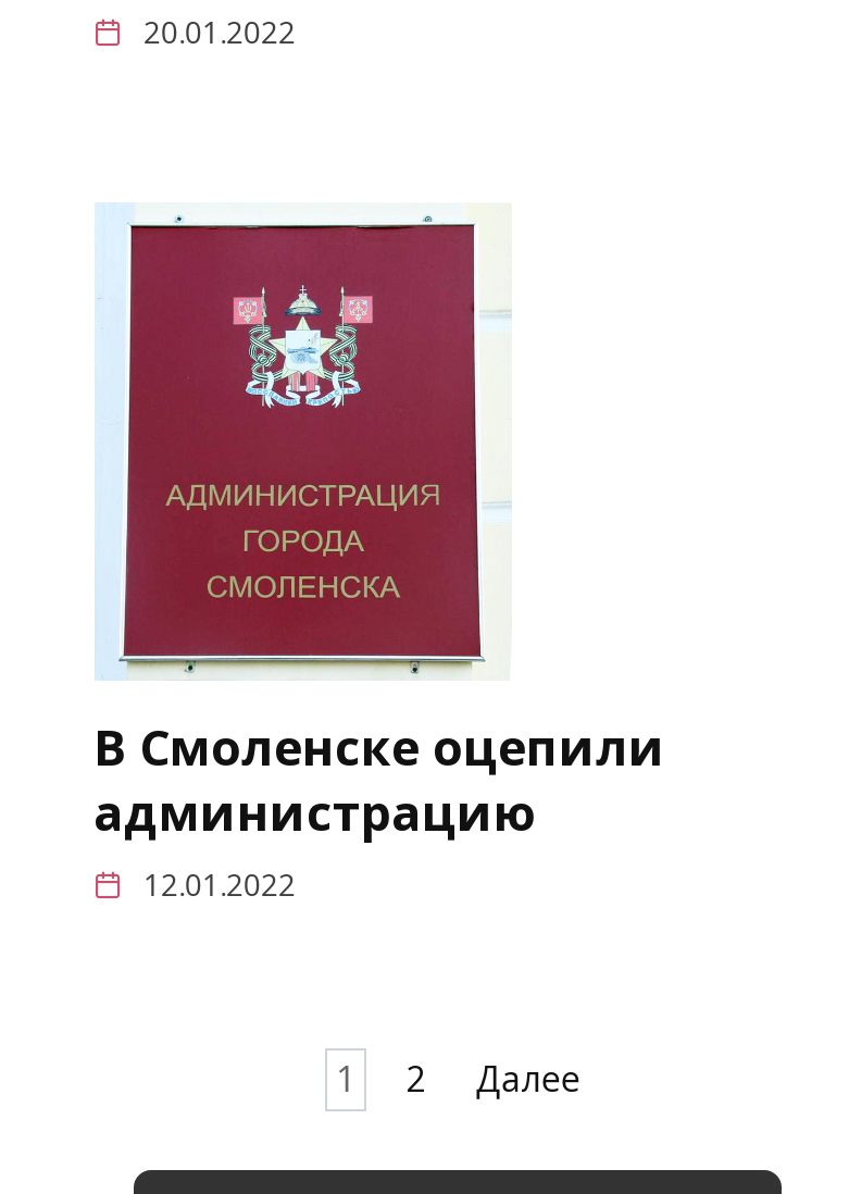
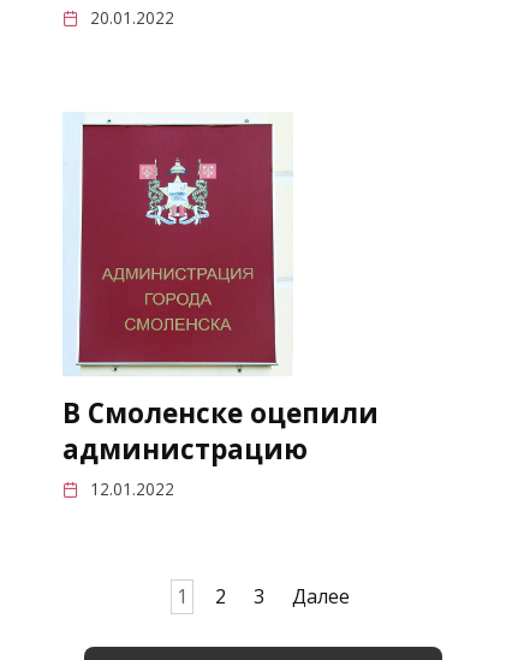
none -> [254,584,265,610] 3

